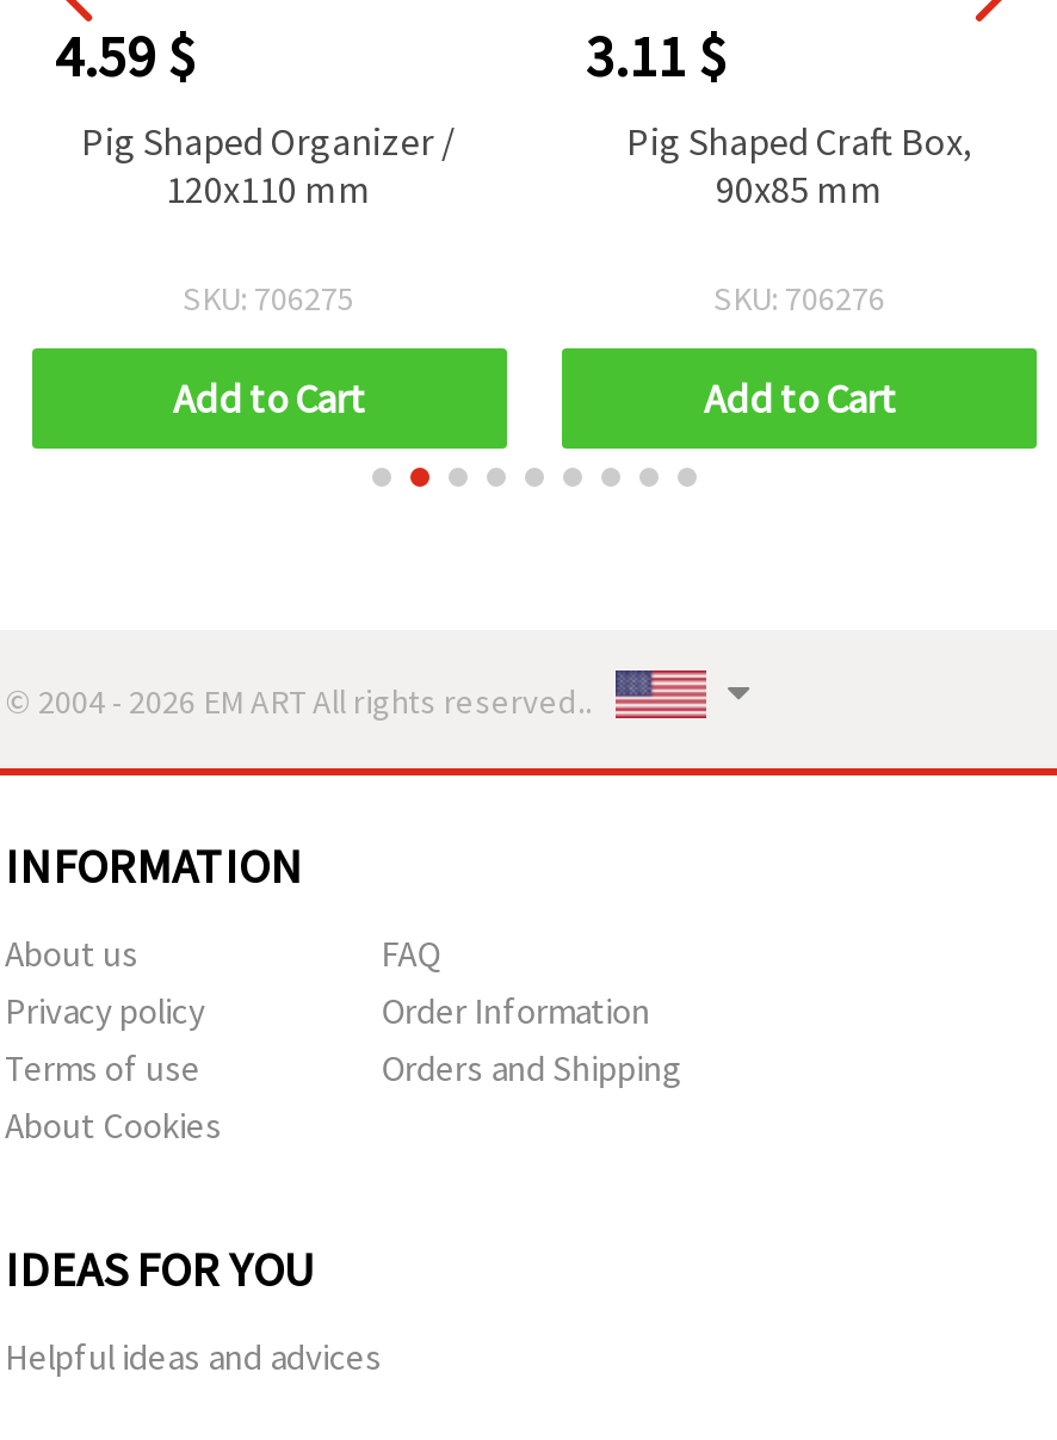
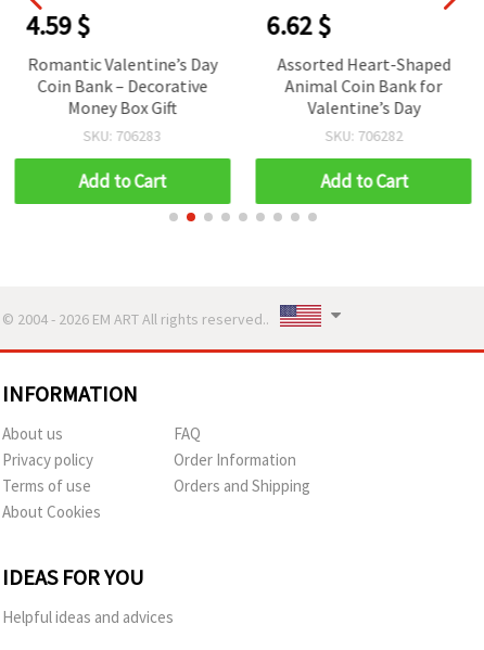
[586,18,972,319] 3.11 $ | Pig Shaped Craft Box, | 90x85 mm | SKU: 706276 -> [266,8,450,145] 6.62 $ | Assorted Heart-Shaped | Animal Coin Bank for | Valentine’s Day | SKU: 706282
[81,116,456,319] Pig Shaped Organizer / | 120x110 mm | SKU: 706275 -> [27,53,217,145] Romantic Valentine’s Day | Coin Bank – Decorative | Money Box Gift | SKU: 706283

